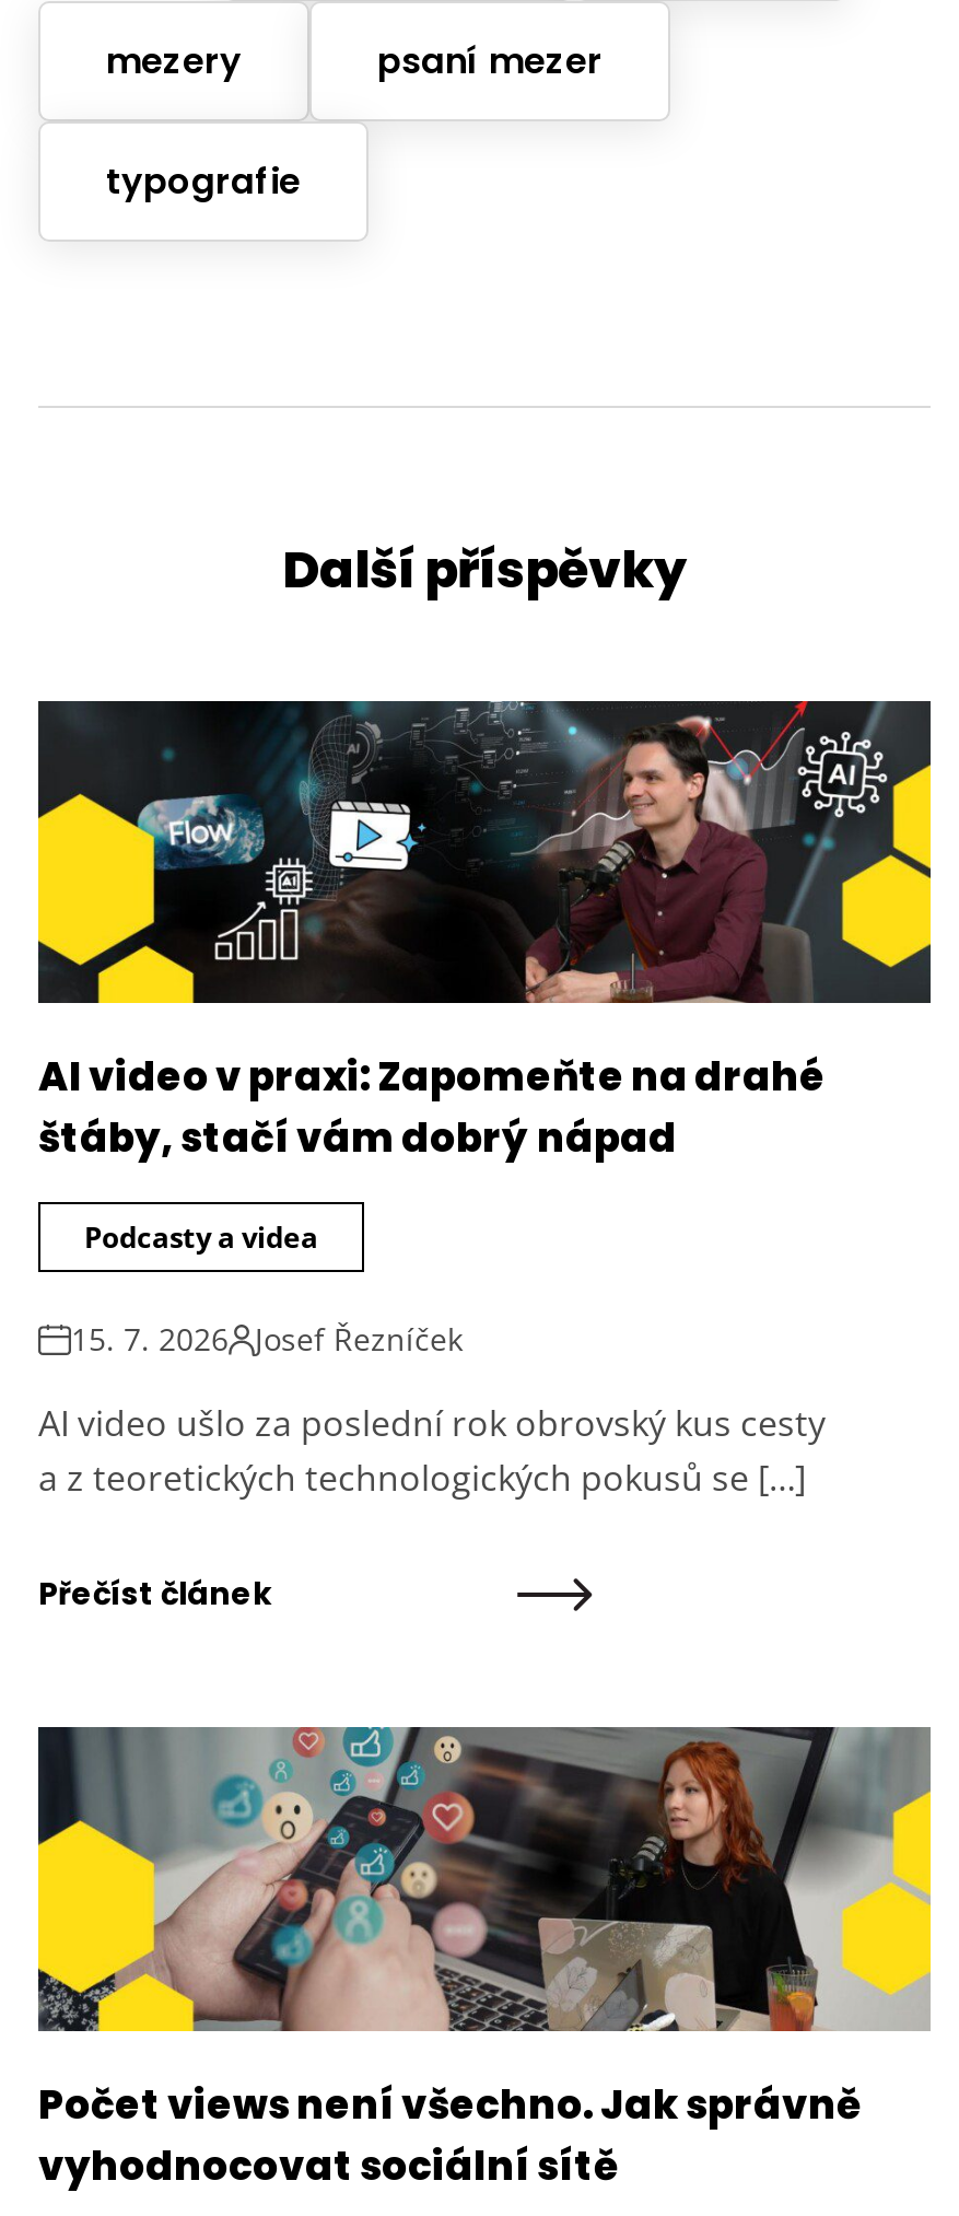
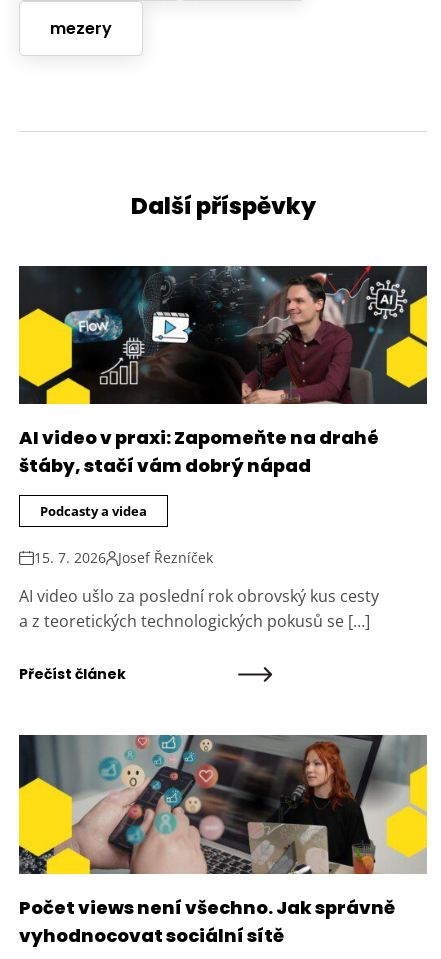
[106,36,603,207] psaní mezer | typografie -> none

